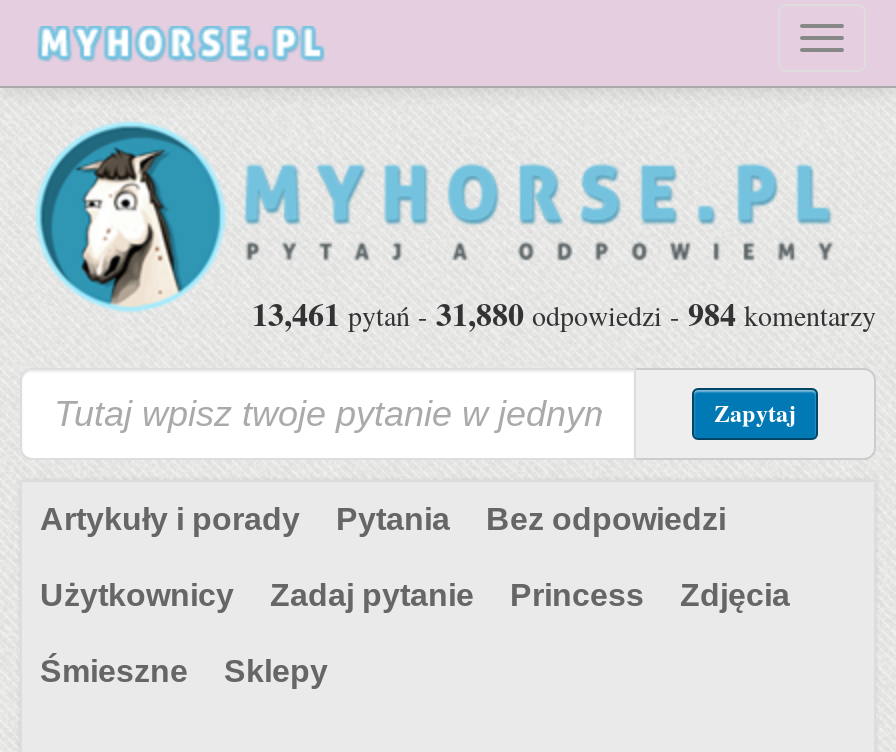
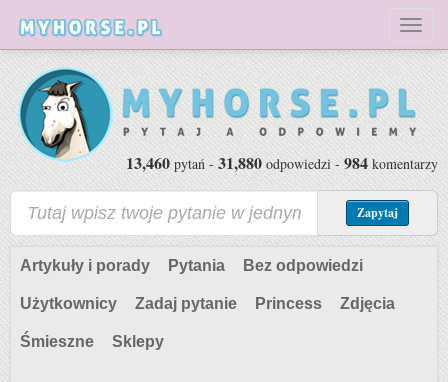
[252,290,876,336] 13,461 pytań - 31,880 odpowiedzi - 984 komentarzy -> [126,151,438,174] 13,460 pytań - 31,880 odpowiedzi - 984 komentarzy

